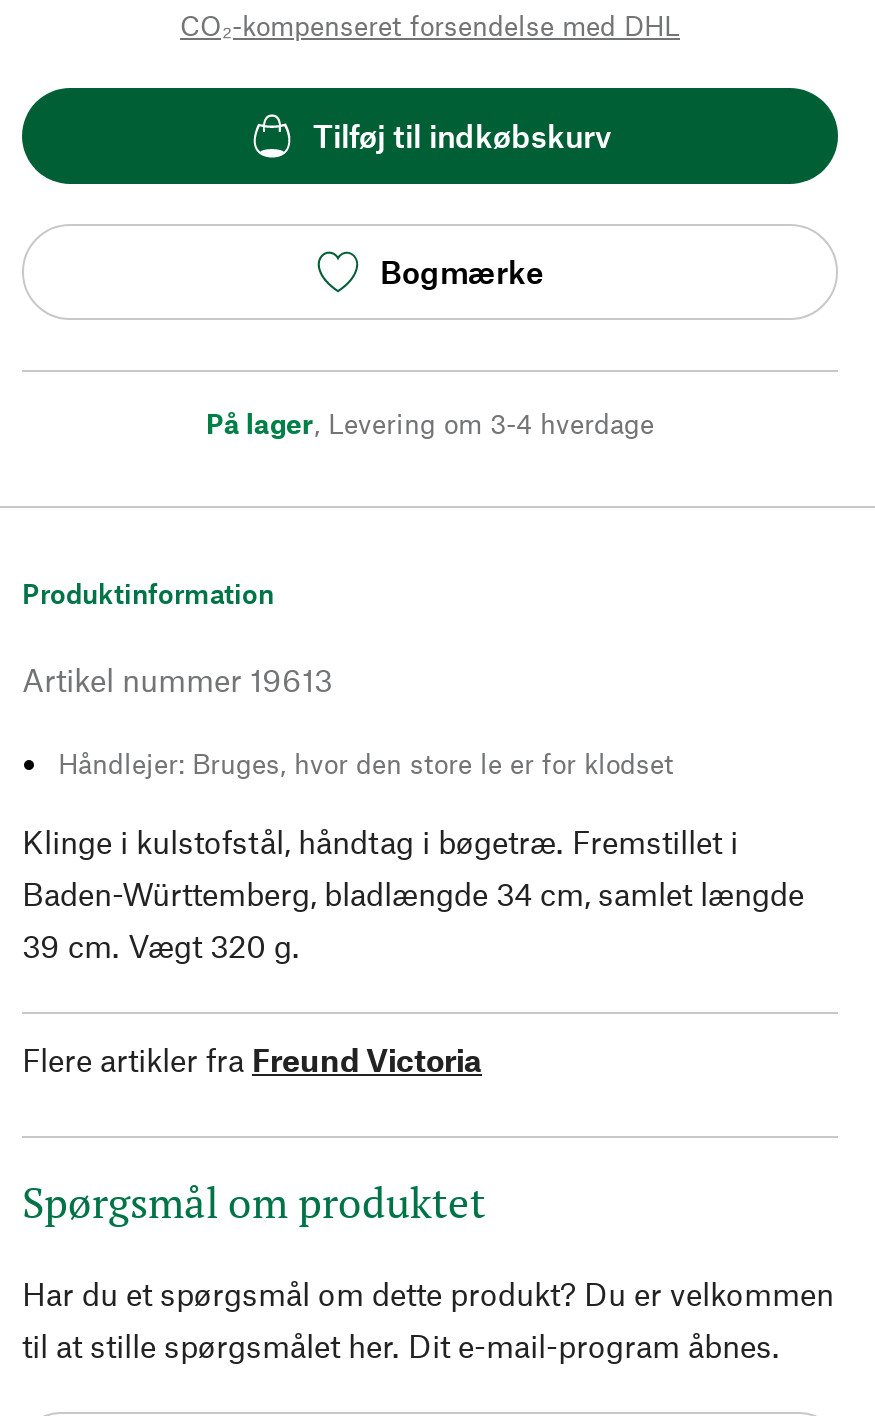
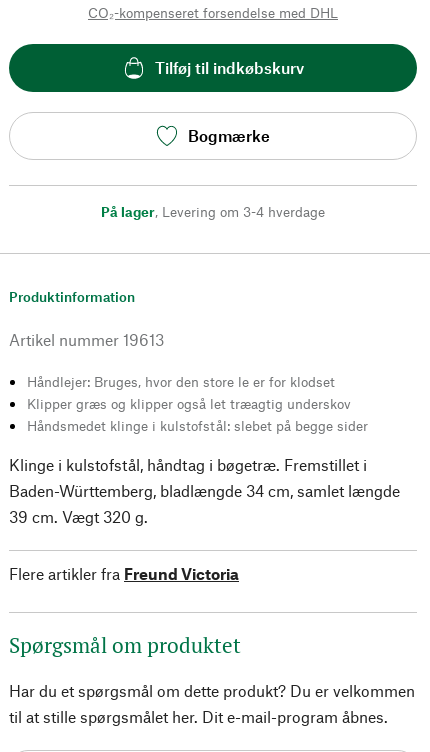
none -> [27,394,368,433] Klipper græs og klipper også let træagtig underskov | Håndsmedet klinge i kulstofstål: slebet på begge sider

